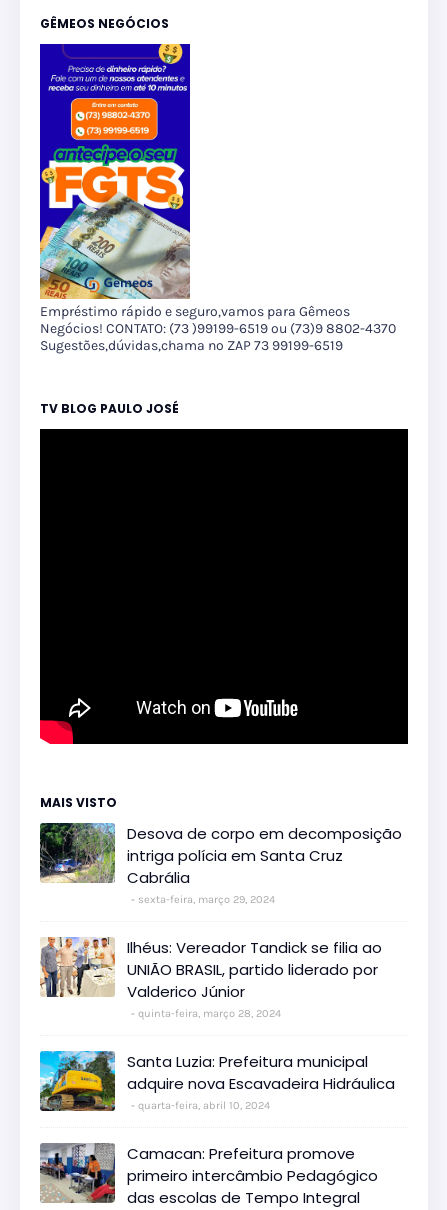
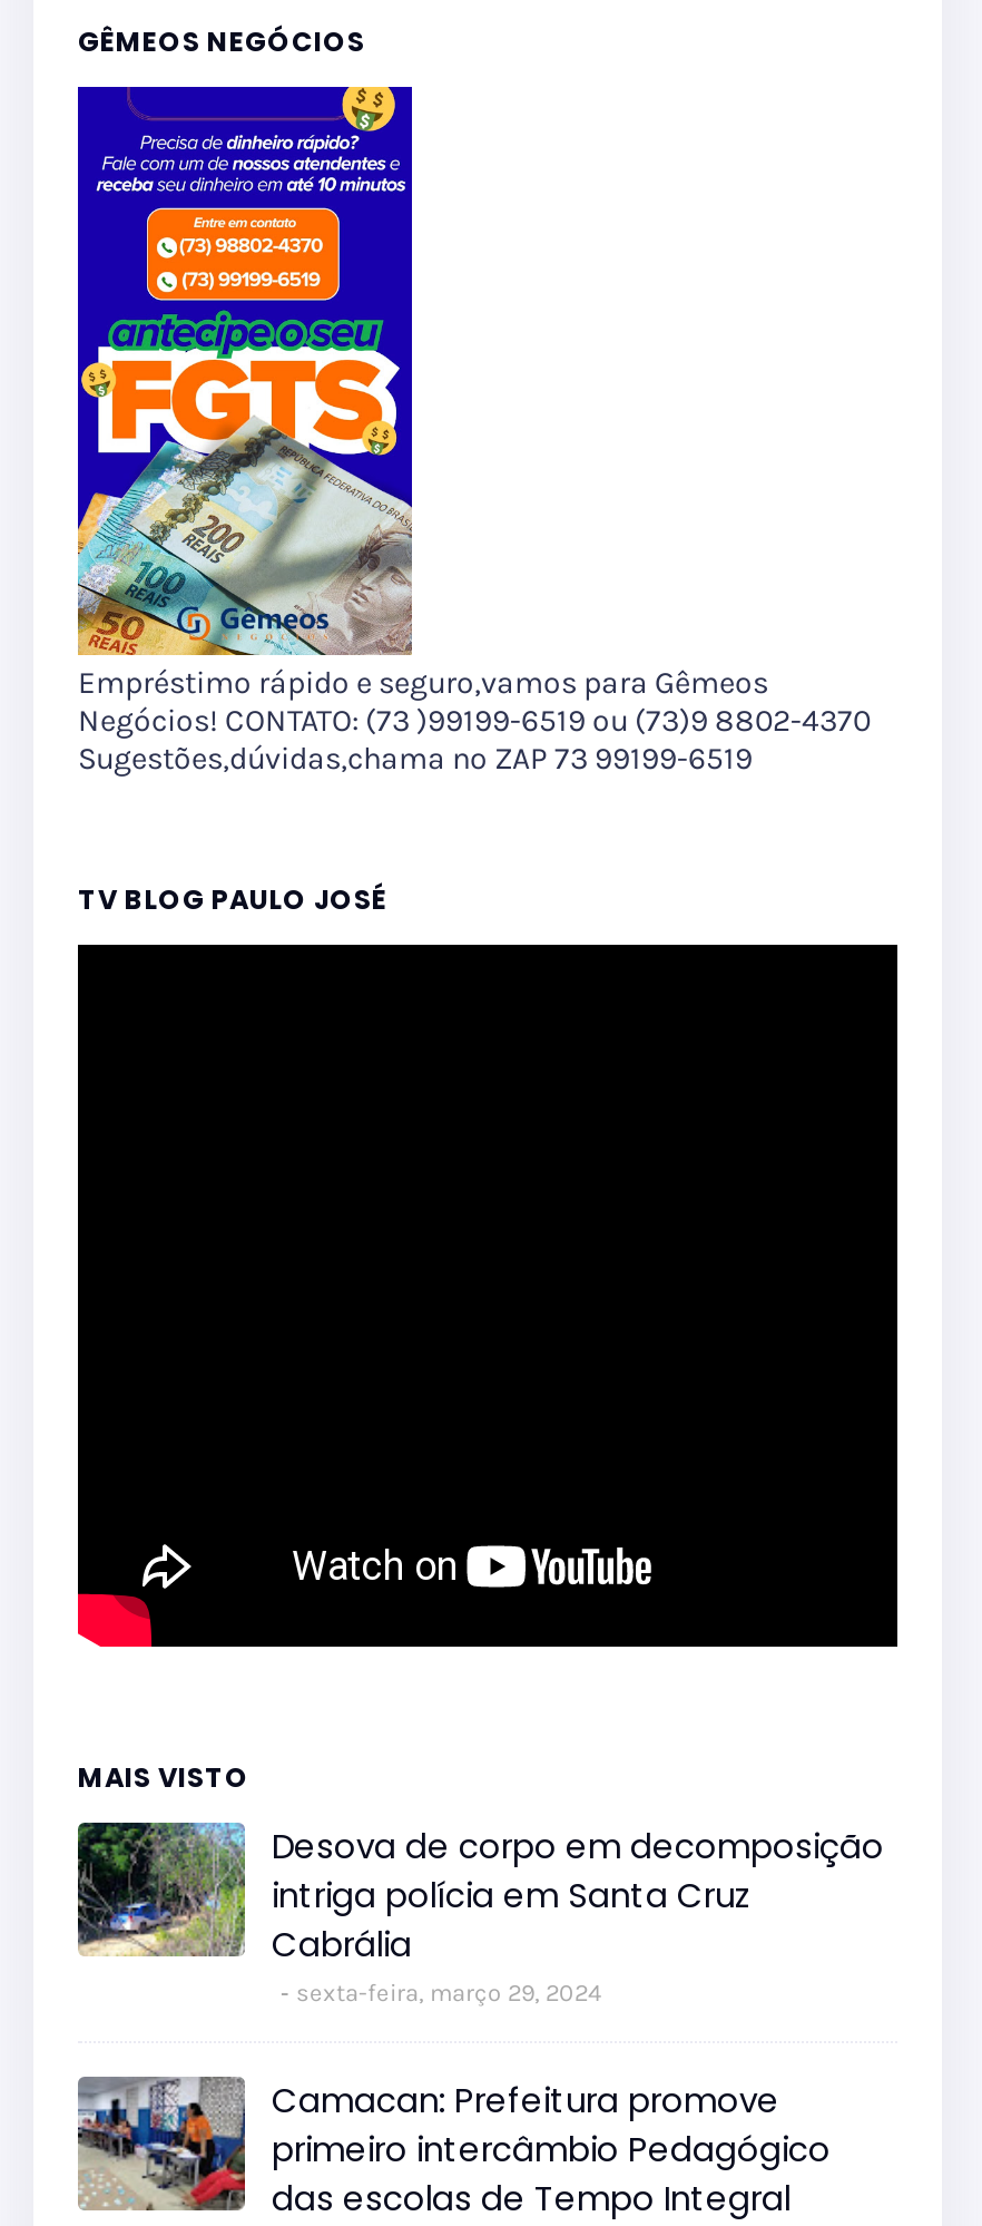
[41,936,395,1112] [image] | Ilhéus: Vereador Tandick se filia ao | UNIÃO BRASIL, partido liderado por | Valderico Júnior | quinta-feira, março 28, 2024 | Santa Luzia: Prefeitura municipal | adquire nova Escavadeira Hidráulica | quarta-feira, abril 10, 2024 -> none
[39,1050,116,1112] [image] -> none

